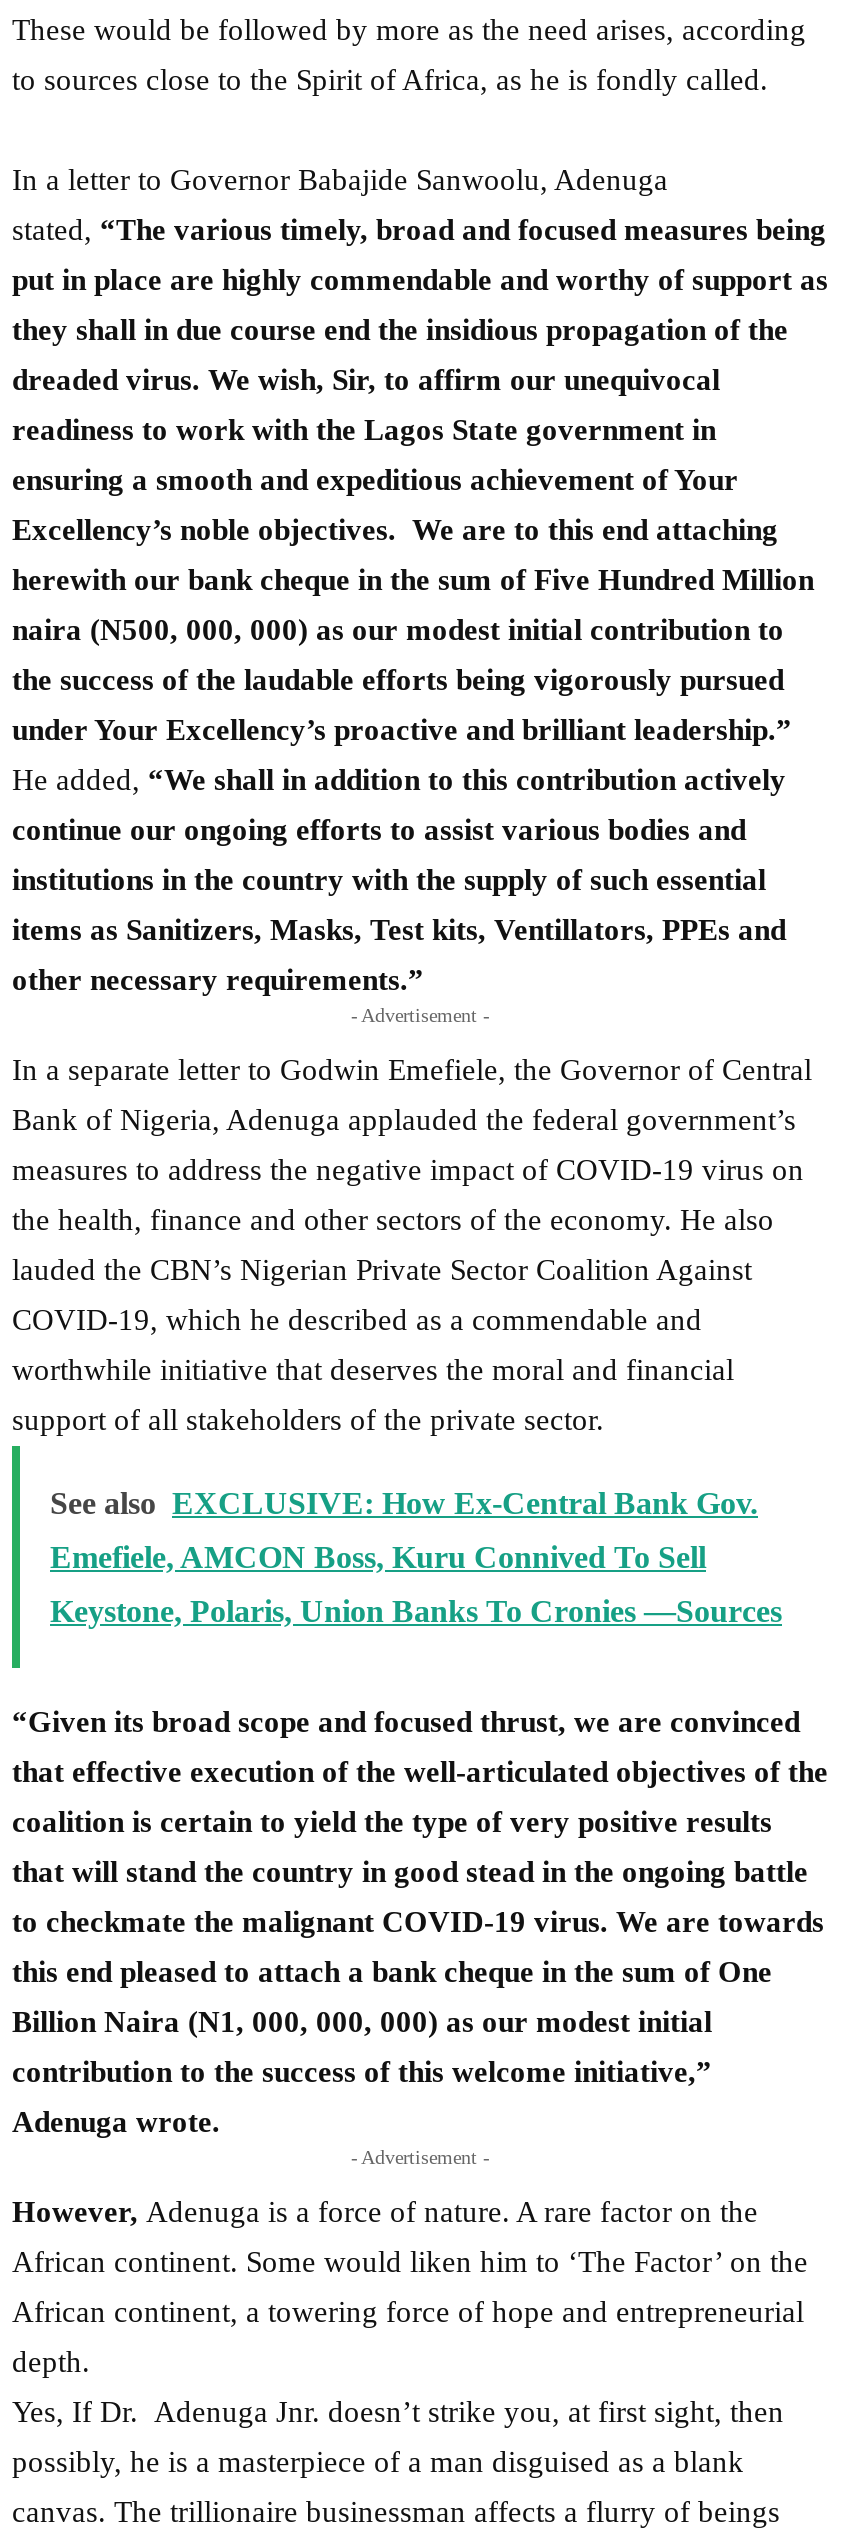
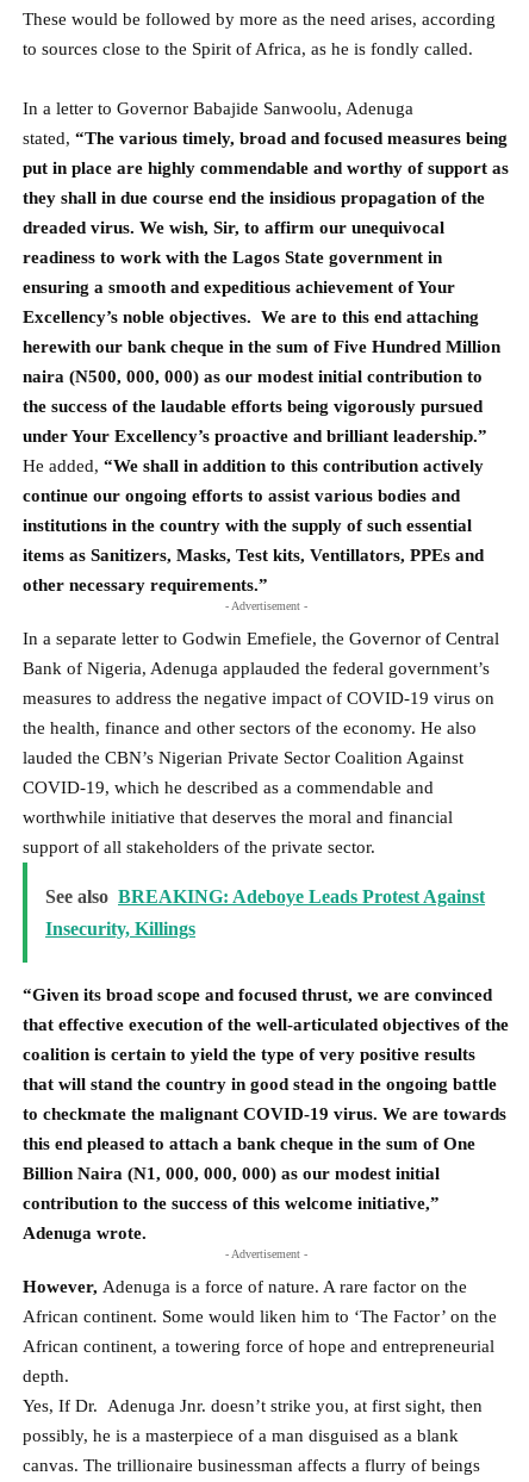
[50,1485,782,1627] See also EXCLUSIVE: How Ex-Central Bank Gov. | Emefiele, AMCON Boss, Kuru Connived To Sell | Keystone, Polaris, Union Banks To Cronies —Sources -> [45,886,485,938] See also BREAKING: Adeboye Leads Protest Against | Insecurity, Killings

